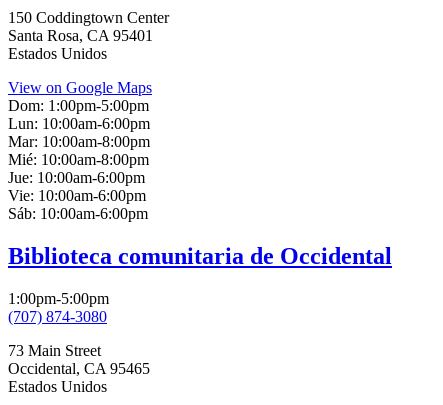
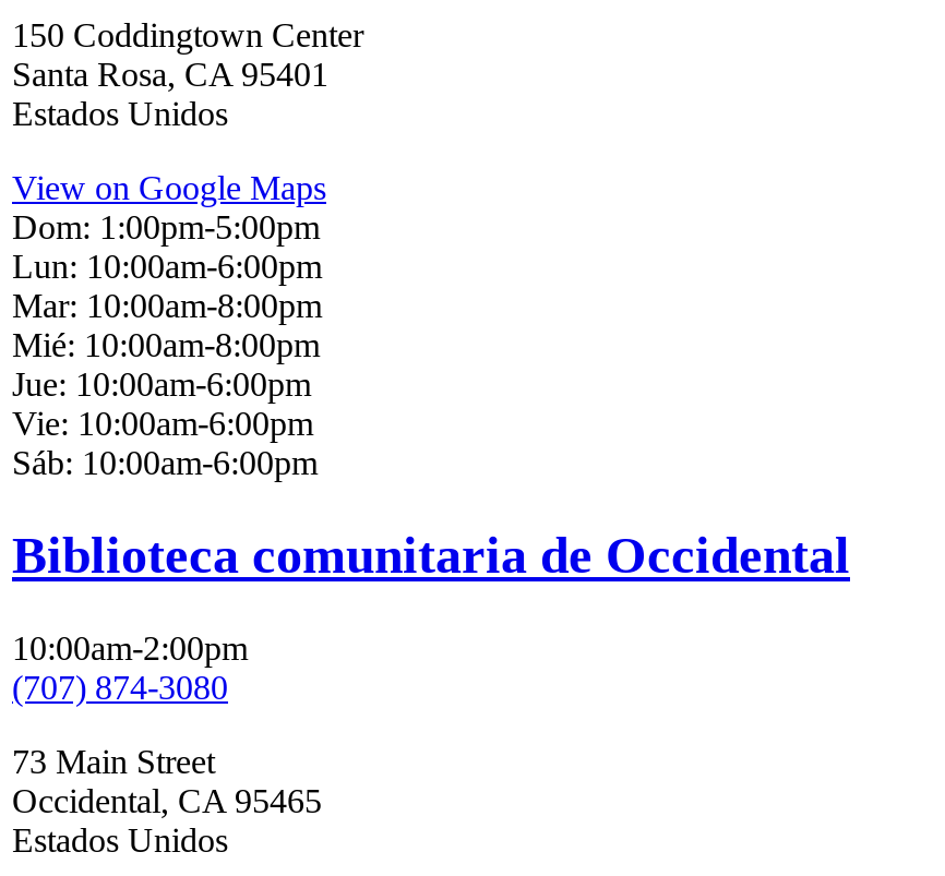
[8,290,109,307] 1:00pm-5:00pm -> [12,629,248,666] 10:00am-2:00pm

